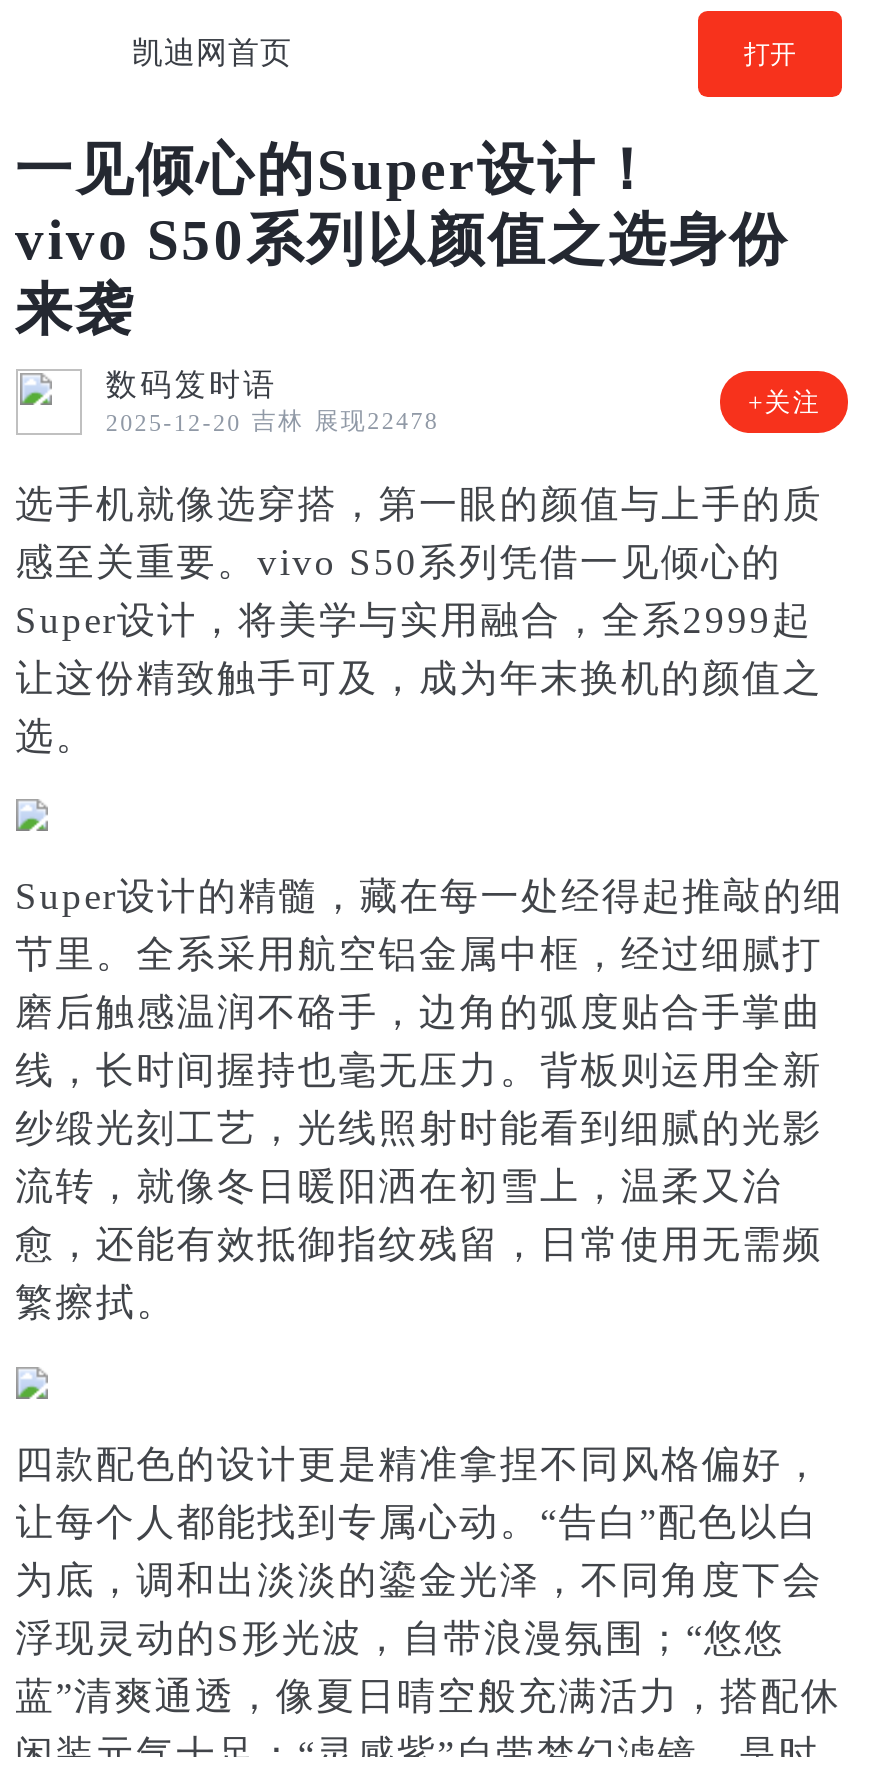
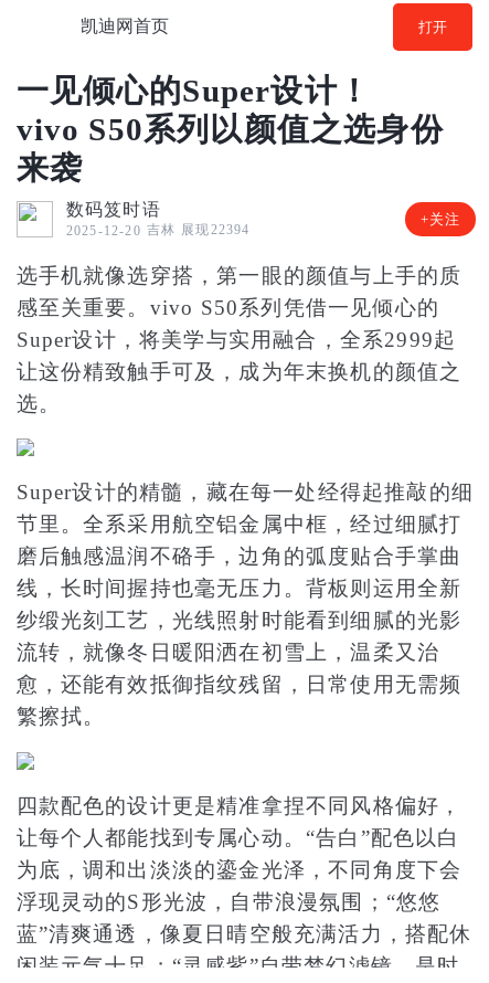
[106,407,439,436] 2025-12-20 吉林 展现22478 -> [66,222,250,238] 2025-12-20 吉林 展现22394

